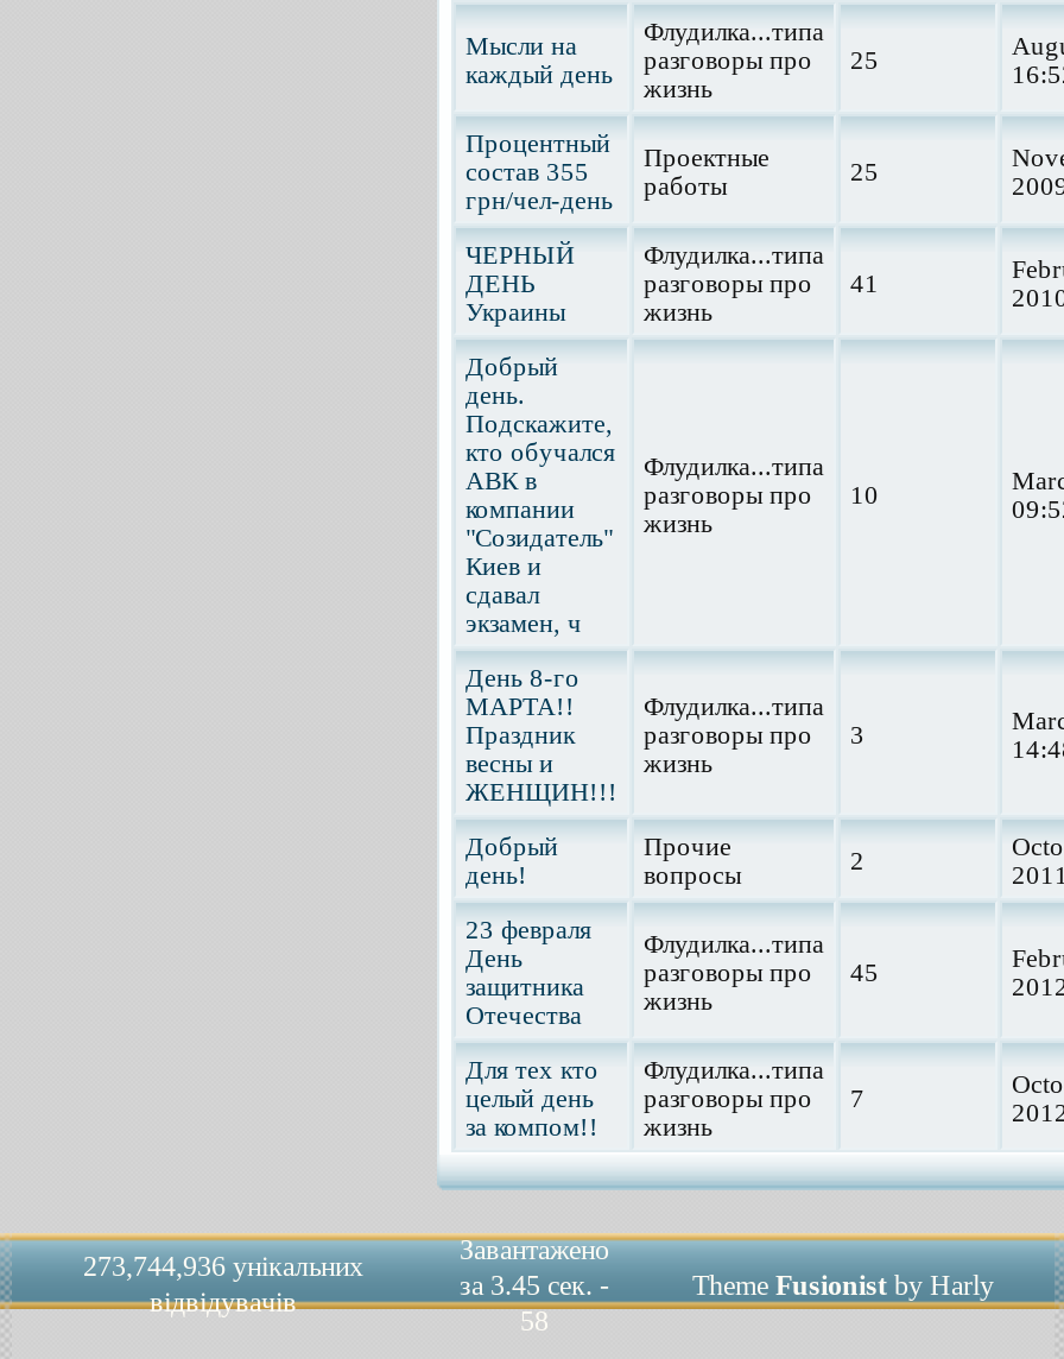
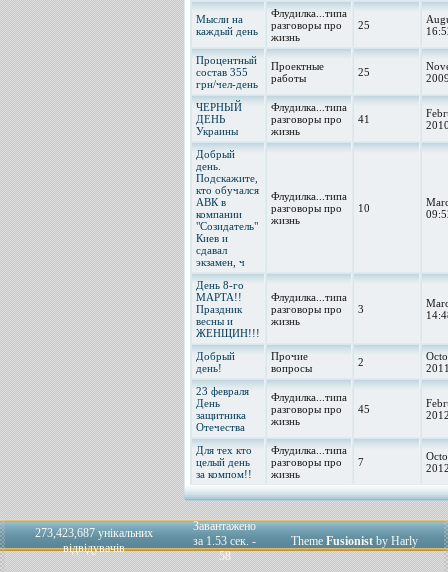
[83,1250,363,1283] 273,744,936 унікальних -> [35,526,153,540] 273,423,687 унікальних
[460,1269,609,1302] за 3.45 сек. - -> [193,534,256,548] за 1.53 сек. -

